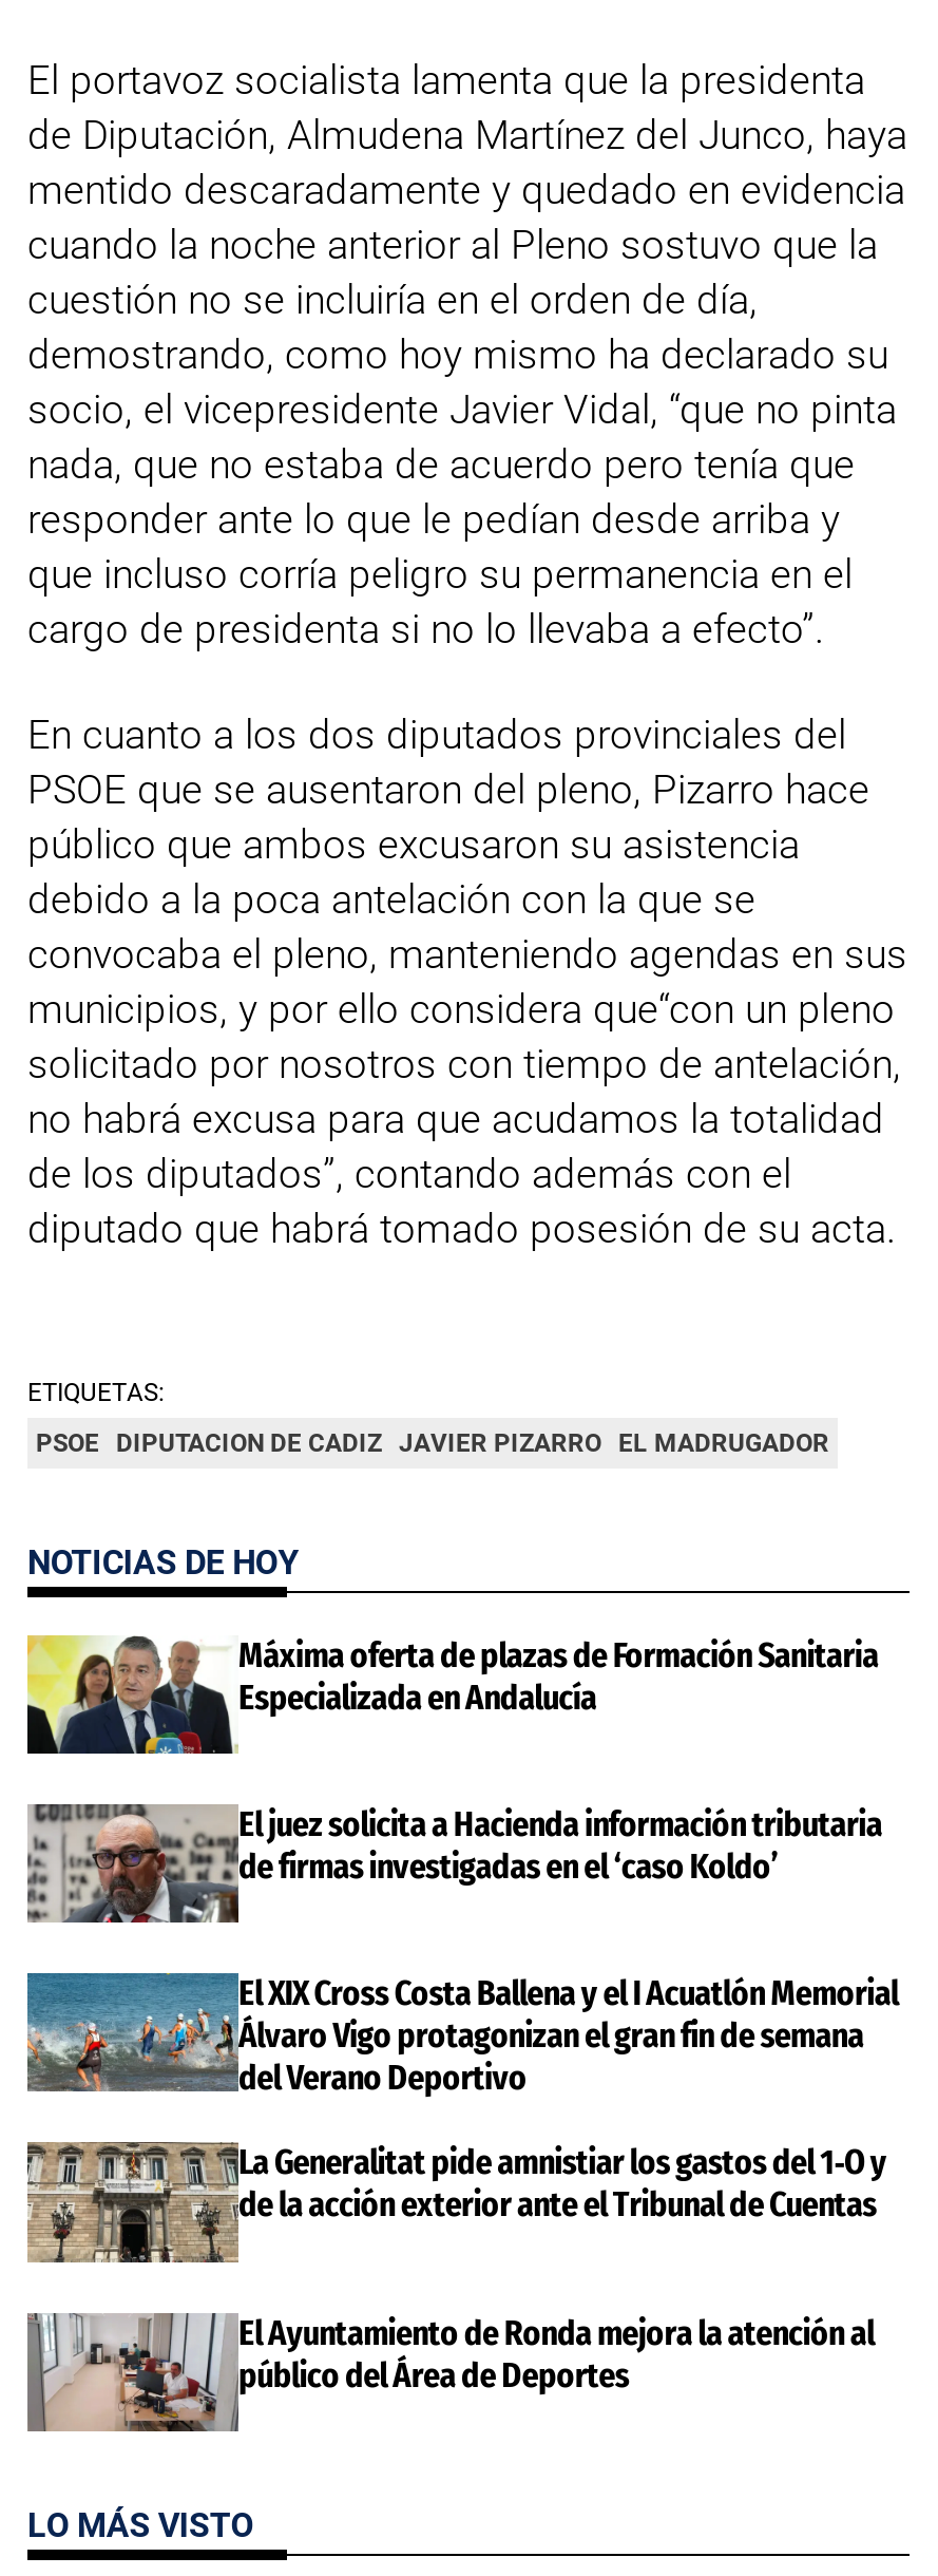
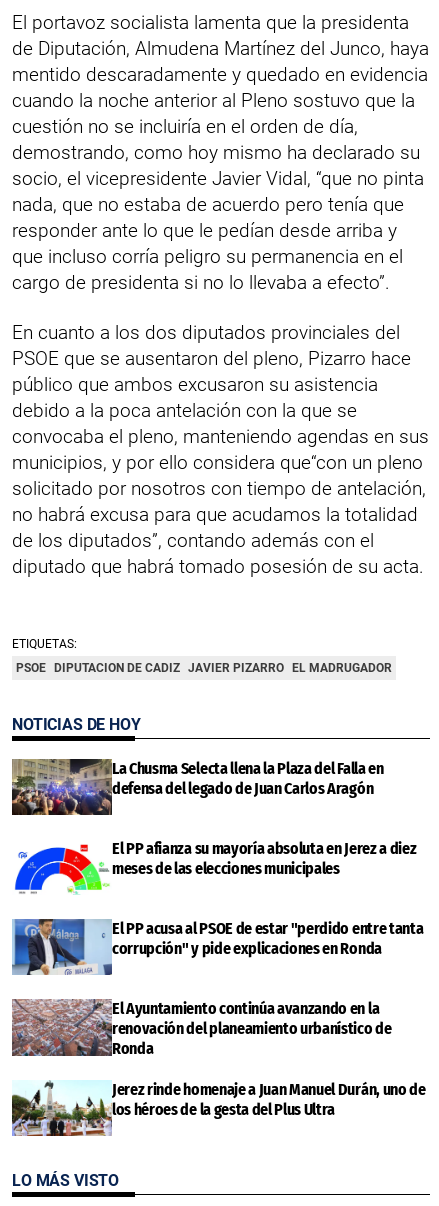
[25,1634,878,1756] [image] | Máxima oferta de plazas de Formación Sanitaria | Especializada en Andalucía -> [11,758,384,816] [image] | La Chusma Selecta llena la Plaza del Falla en | defensa del legado de Juan Carlos Aragón
[25,1802,882,1925] [image] | El juez solicita a Hacienda información tributaria | de firmas investigadas en el ‘caso Koldo’ -> [12,839,416,895] [image] | El PP afianza su mayoría absoluta en Jerez a diez | meses de las elecciones municipales
[25,1971,898,2098] [image] | El XIX Cross Costa Ballena y el I Acuatlón Memorial | Álvaro Vigo protagonizan el gran fin de semana | del Verano Deportivo -> [12,918,423,975] [image] | El PP acusa al PSOE de estar "perdido entre tanta | corrupción" y pide explicaciones en Ronda
[25,2142,886,2265] [image] | La Generalitat pide amnistiar los gastos del 1‑O y | de la acción exterior ante el Tribunal de Cuentas -> [11,999,392,1058] [image] | El Ayuntamiento continúa avanzando en la | renovación del planeamiento urbanístico de | Ronda
[25,2311,874,2433] [image] | El Ayuntamiento de Ronda mejora la atención al | público del Área de Deportes -> [11,1079,426,1137] [image] | Jerez rinde homenaje a Juan Manuel Durán, uno de | los héroes de la gesta del Plus Ultra

